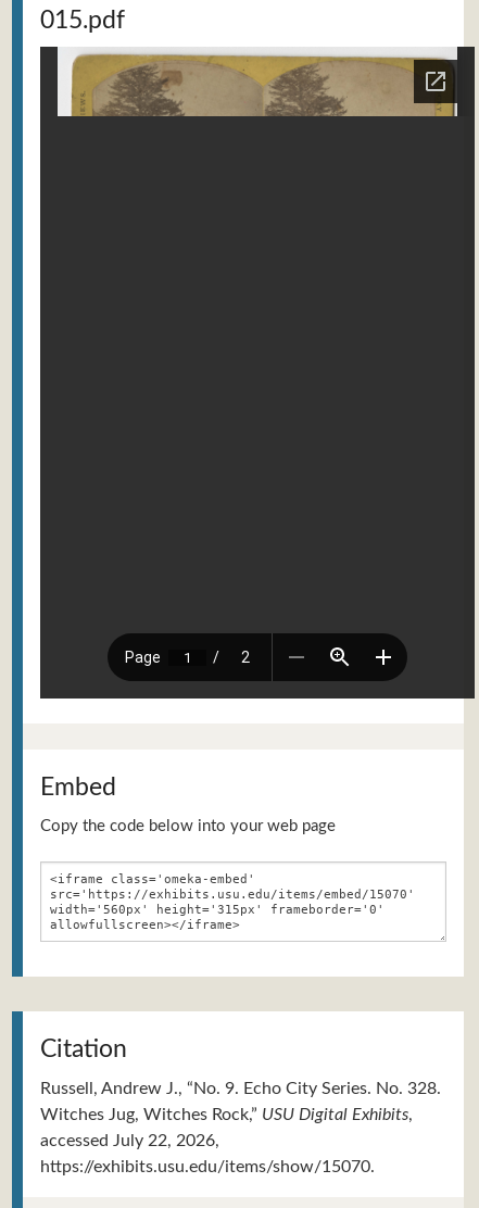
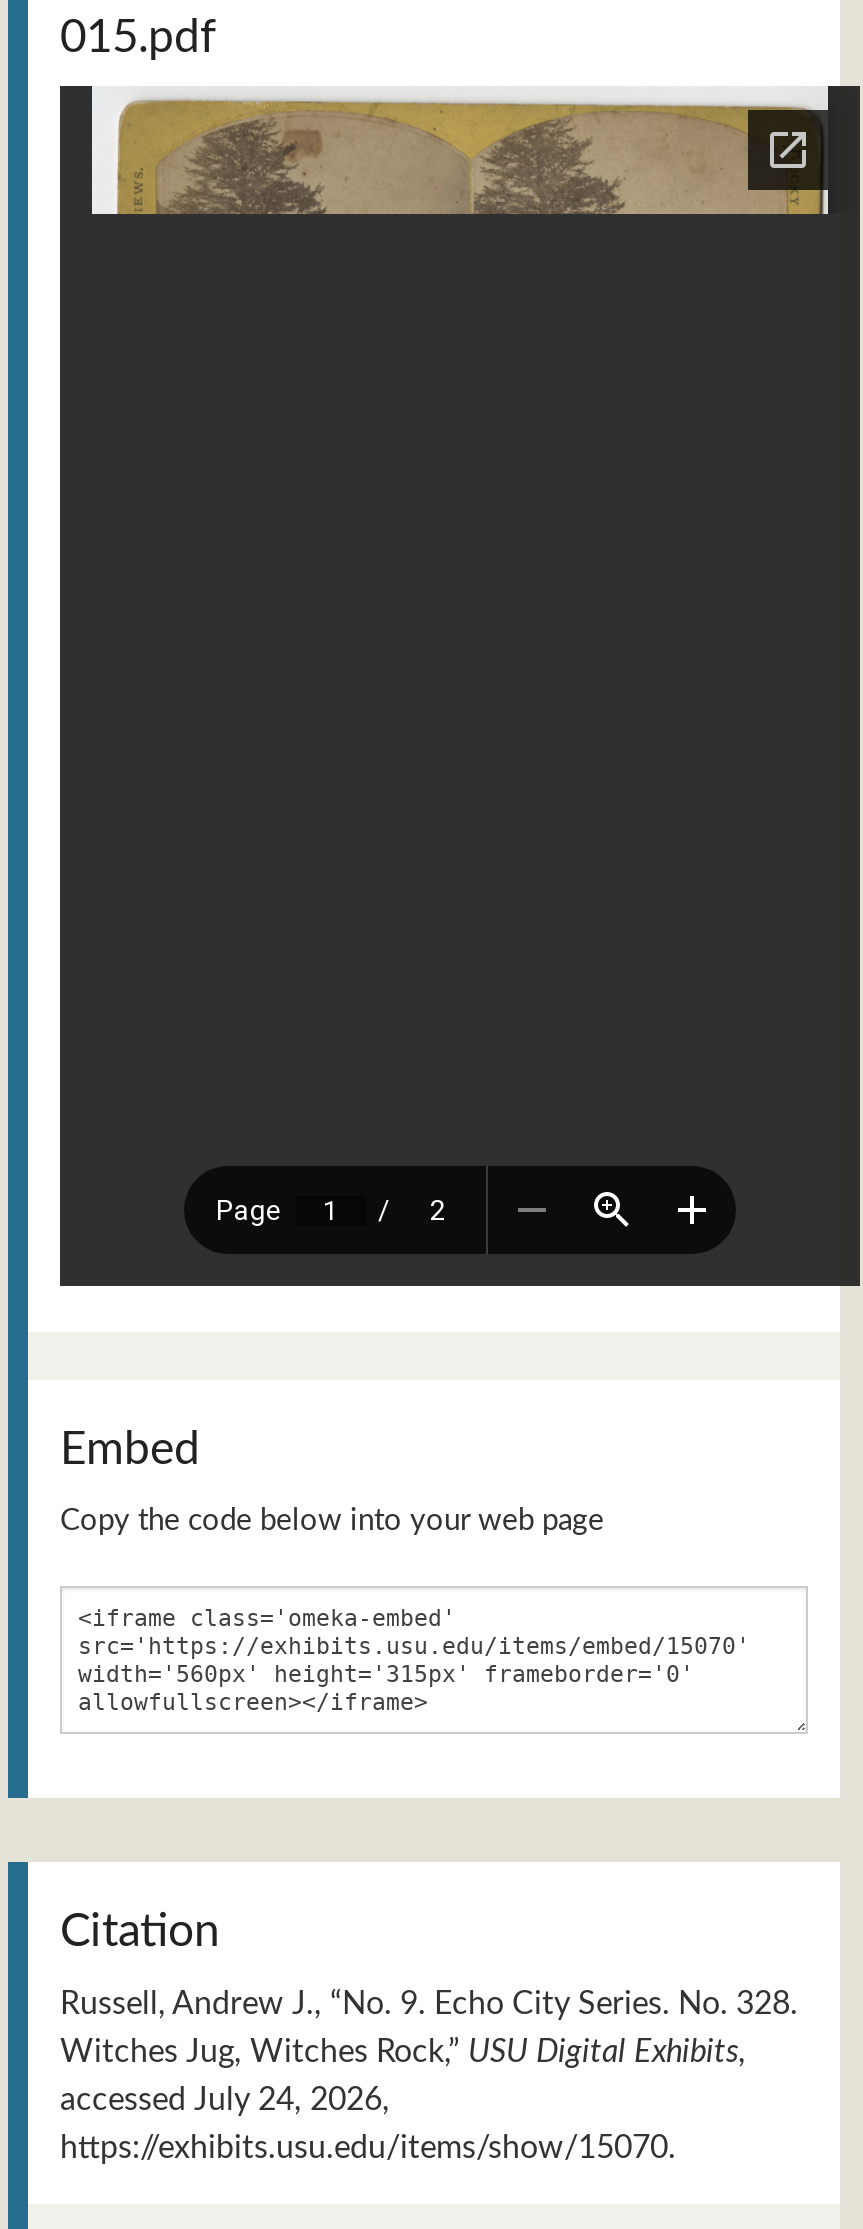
[40,1132,219,1149] accessed July 22, 2026, -> [60,2084,390,2116] accessed July 24, 2026,

